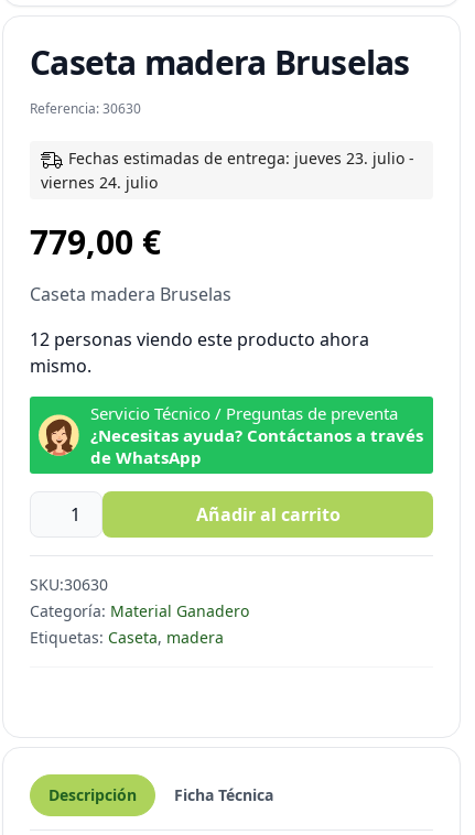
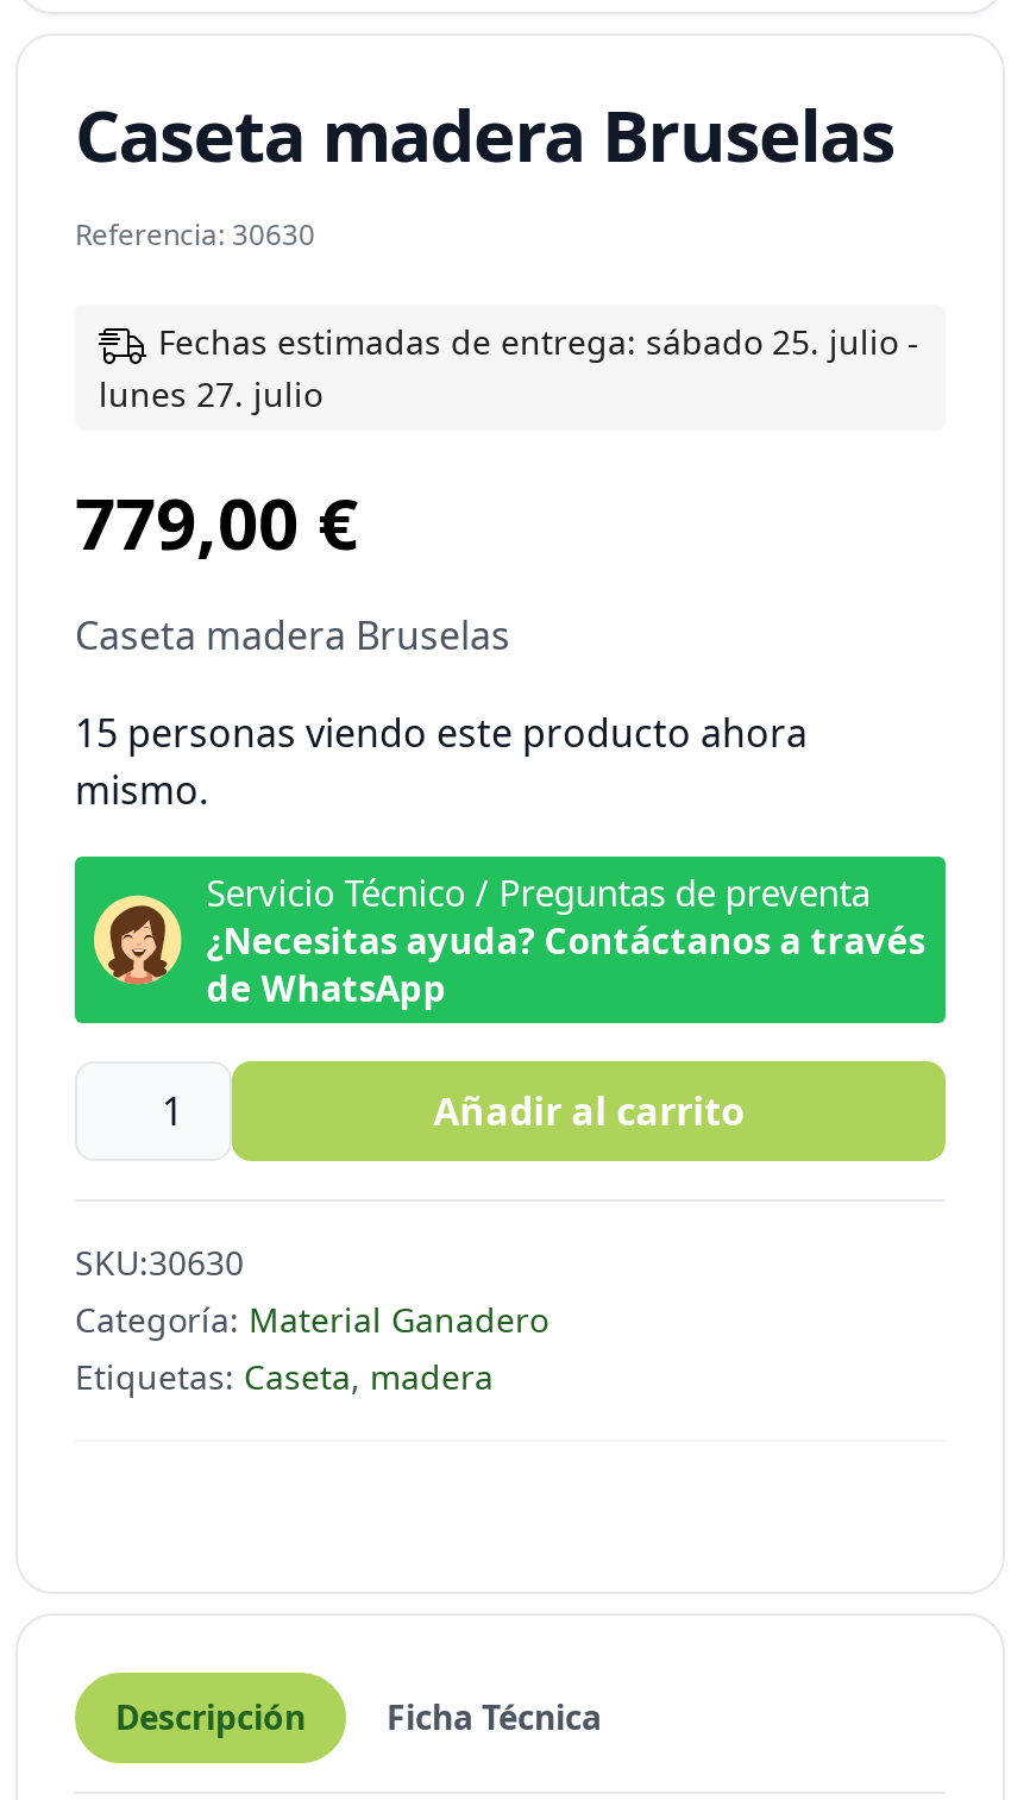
[68,148,414,169] Fechas estimadas de entrega: jueves 23. julio - -> [158,319,919,364] Fechas estimadas de entrega: sábado 25. julio -
[41,172,158,193] viernes 24. julio -> [99,372,322,417] lunes 27. julio
[30,327,369,352] 12 personas viendo este producto ahora -> [75,707,808,759] 15 personas viendo este producto ahora

